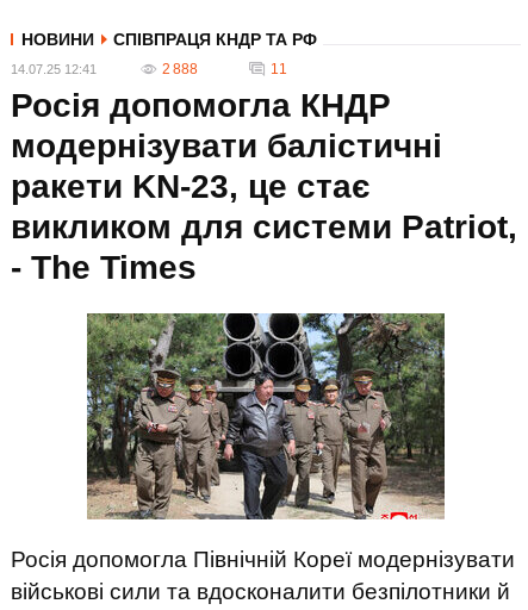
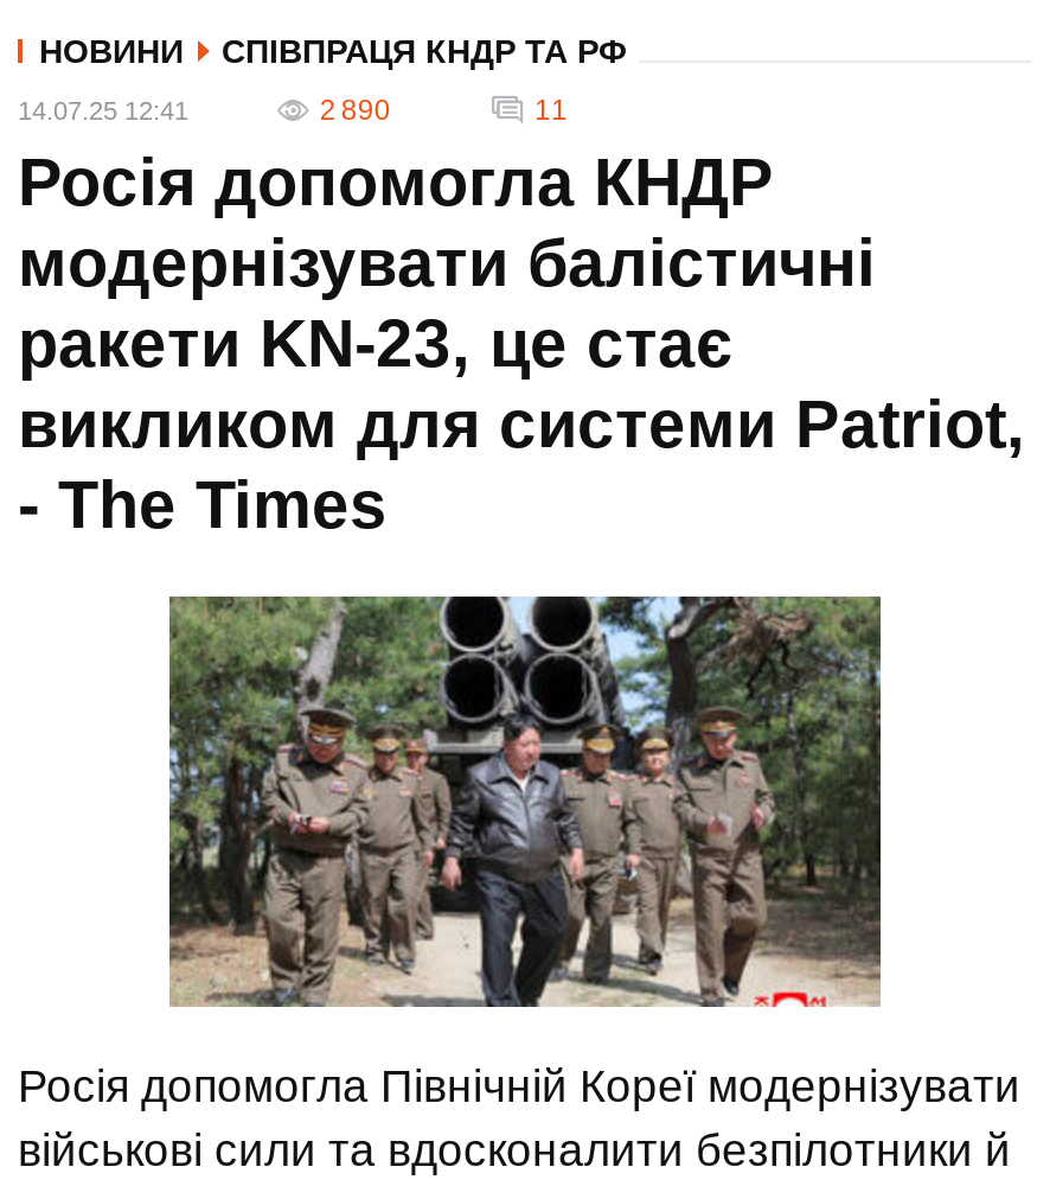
[163,61,198,77] 2 888 -> [320,93,391,126] 2 890

